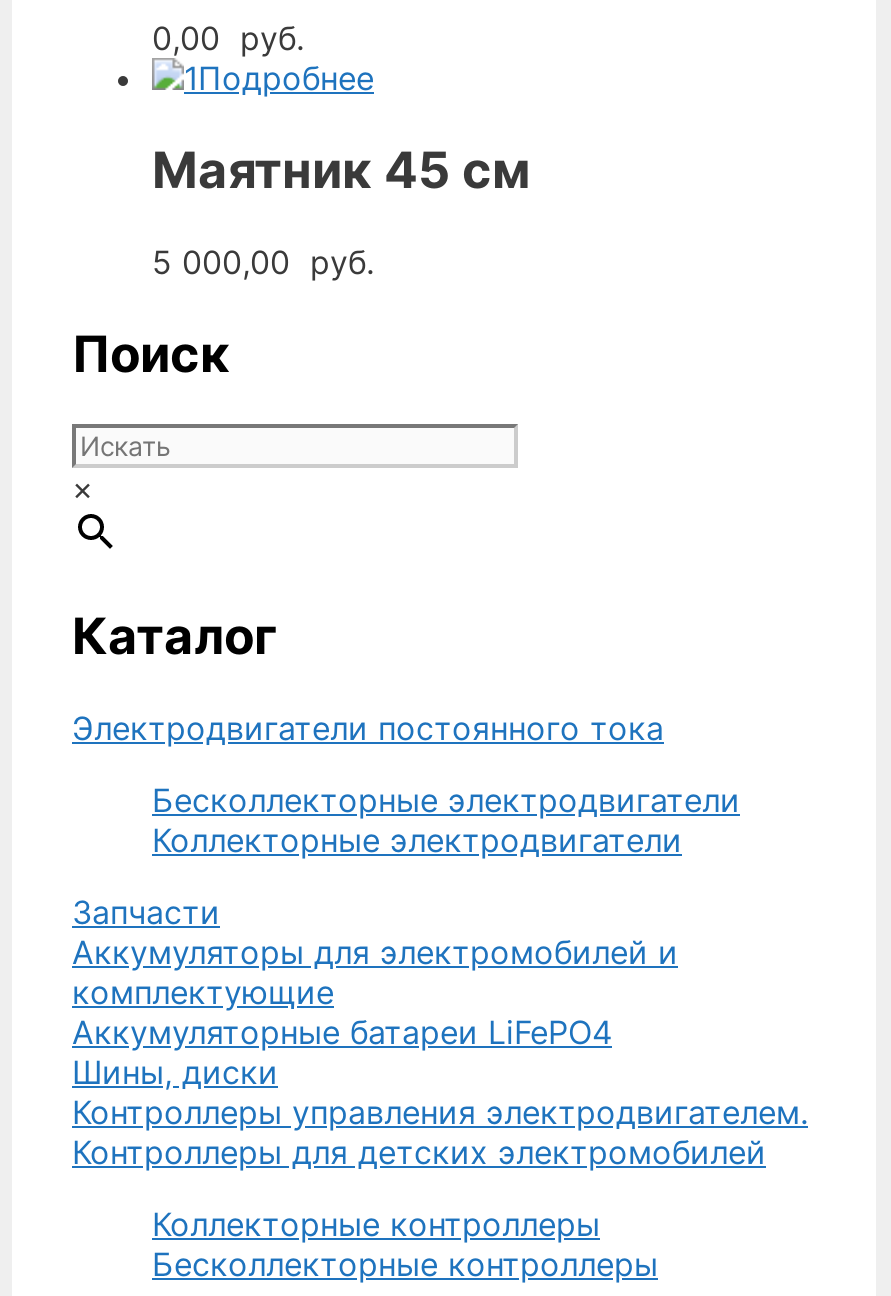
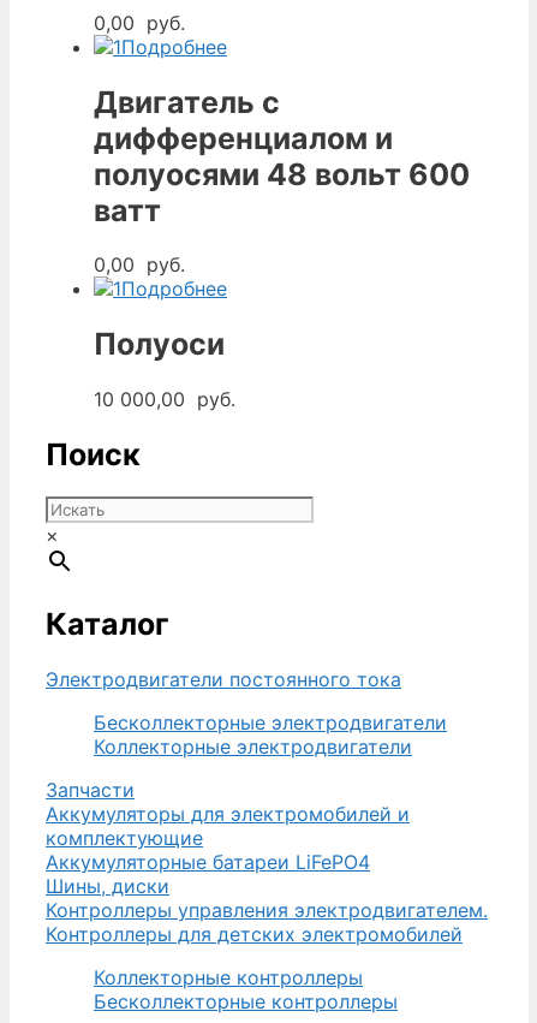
[152,140,530,282] Маятник 45 см | 5 000,00 руб. -> [94,84,470,411] Двигатель с | дифференциалом и | полуосями 48 вольт 600 | ватт | 0,00 руб. | Подробнее | Полуоси | 10 000,00 руб.

